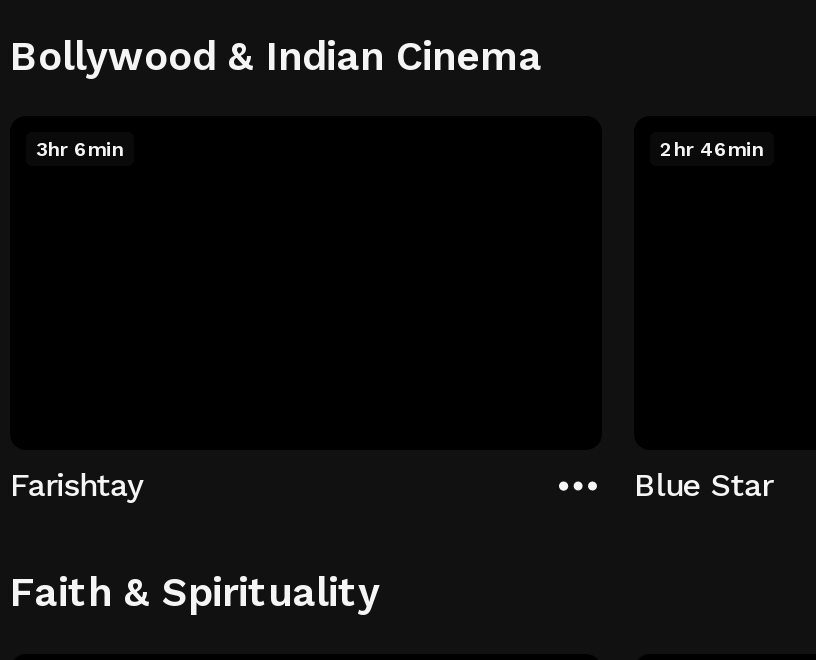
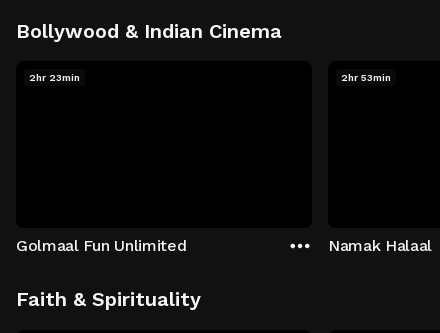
[36,138,124,160] 3hr 6min -> [29,72,80,83] 2hr 23min
[660,138,764,160] 2hr 46min -> [341,72,391,83] 2hr 53min
[10,465,142,503] Farishtay -> [16,235,186,254] Golmaal Fun Unlimited
[634,465,772,503] Blue Star -> [328,235,432,254] Namak Halaal

